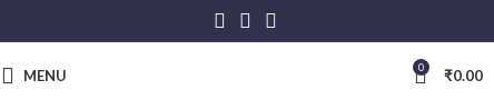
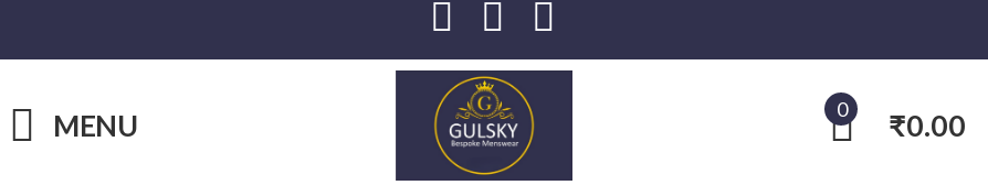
none -> [393,68,575,183] [image]

